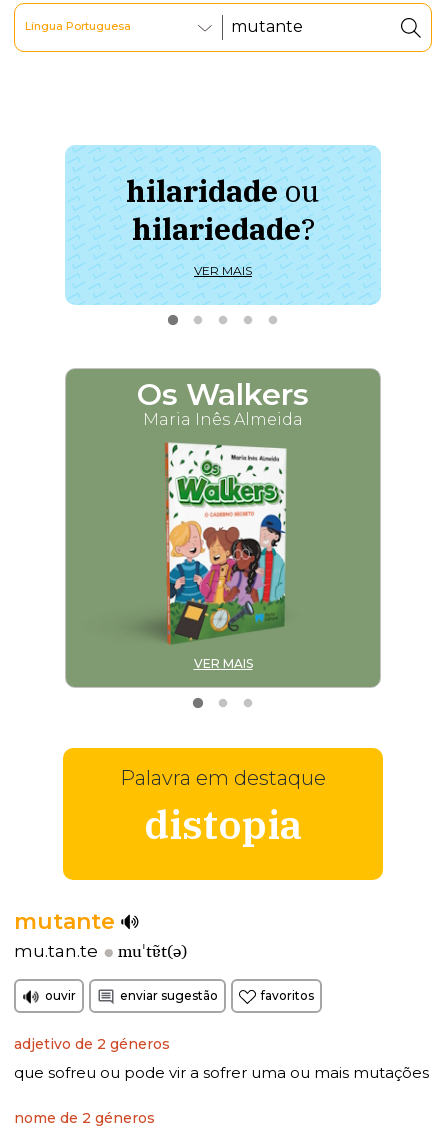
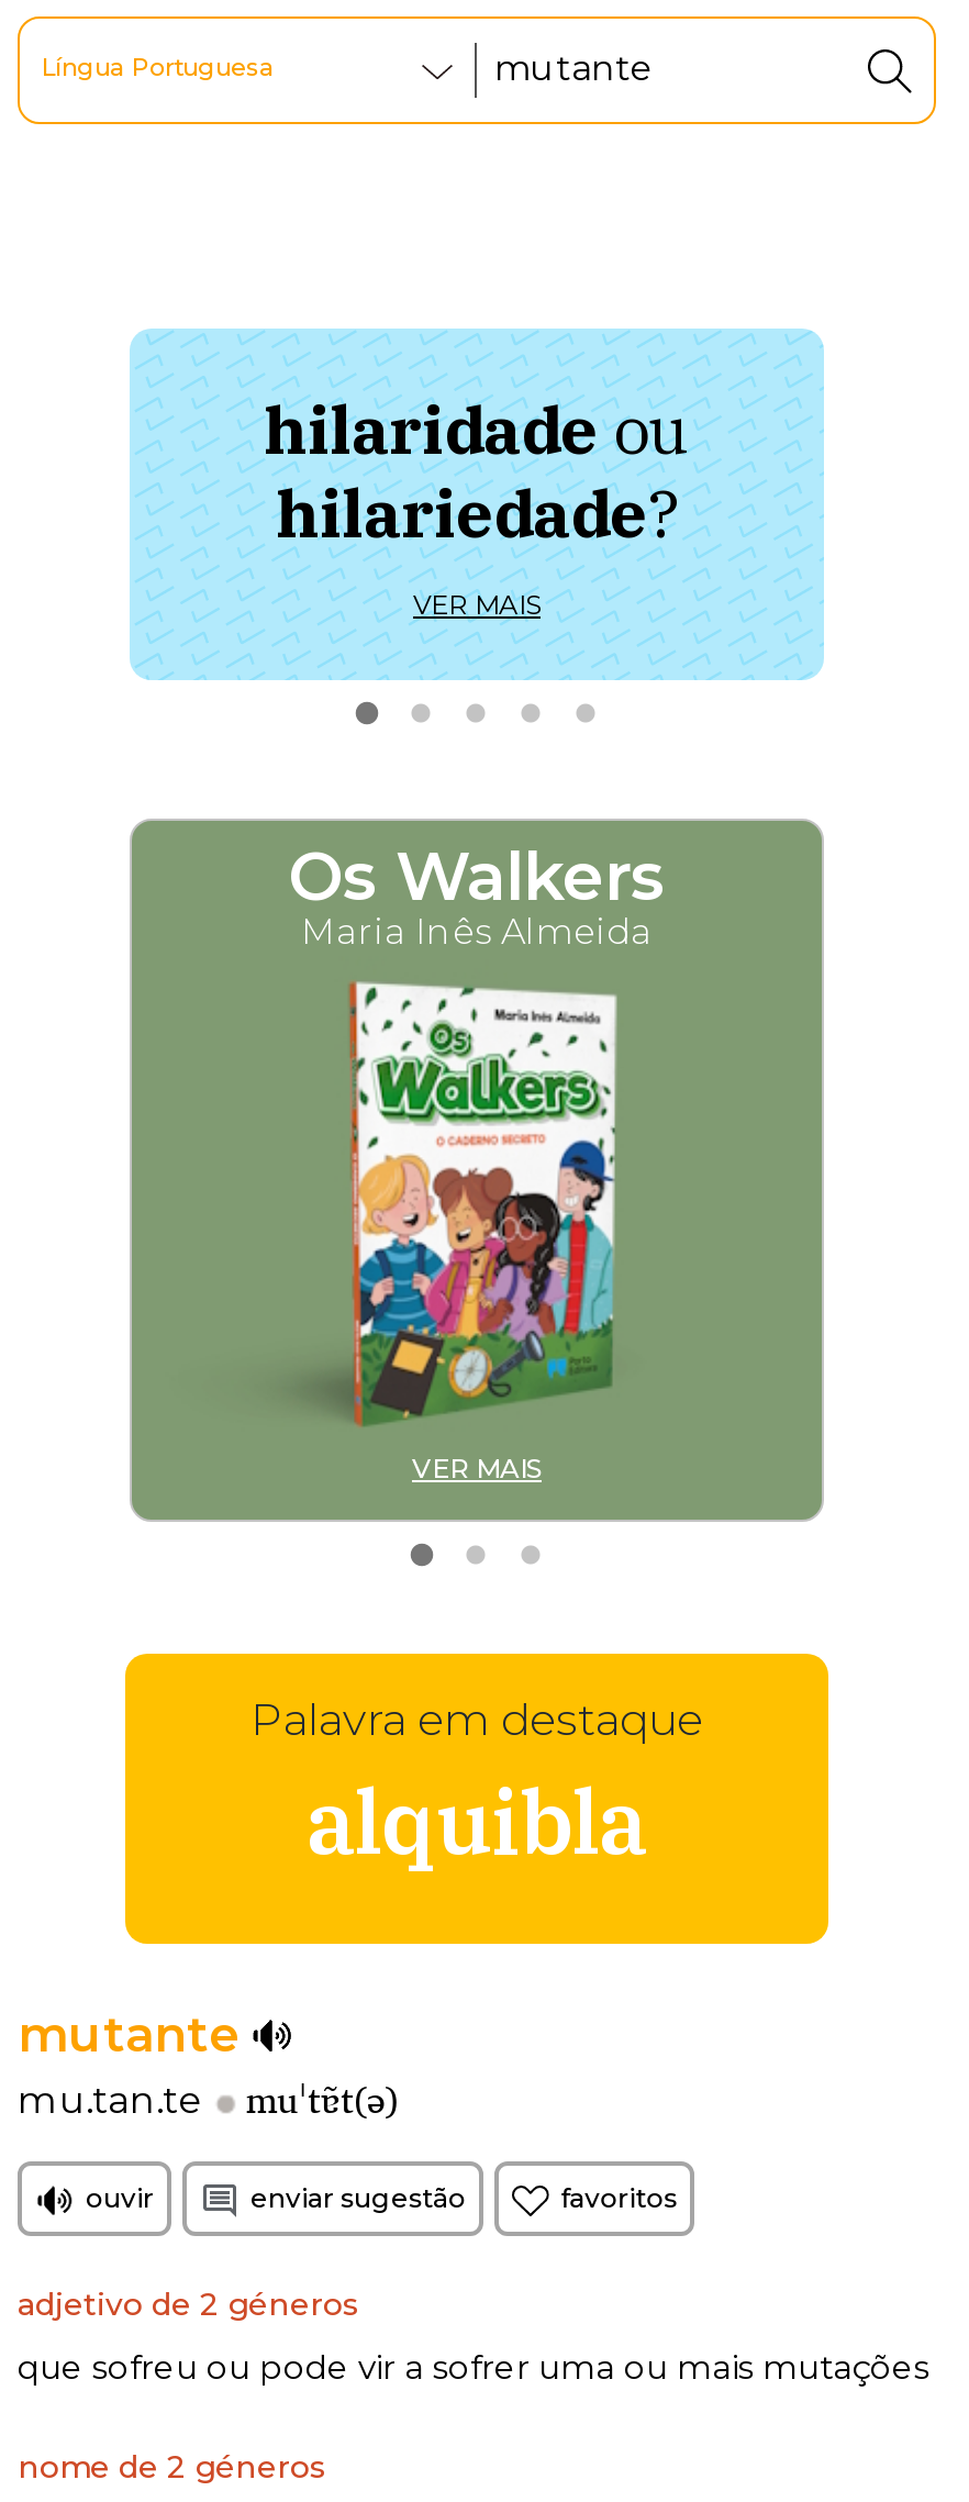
[144,798,302,850] distopia -> [307,1764,647,1878] alquibla

